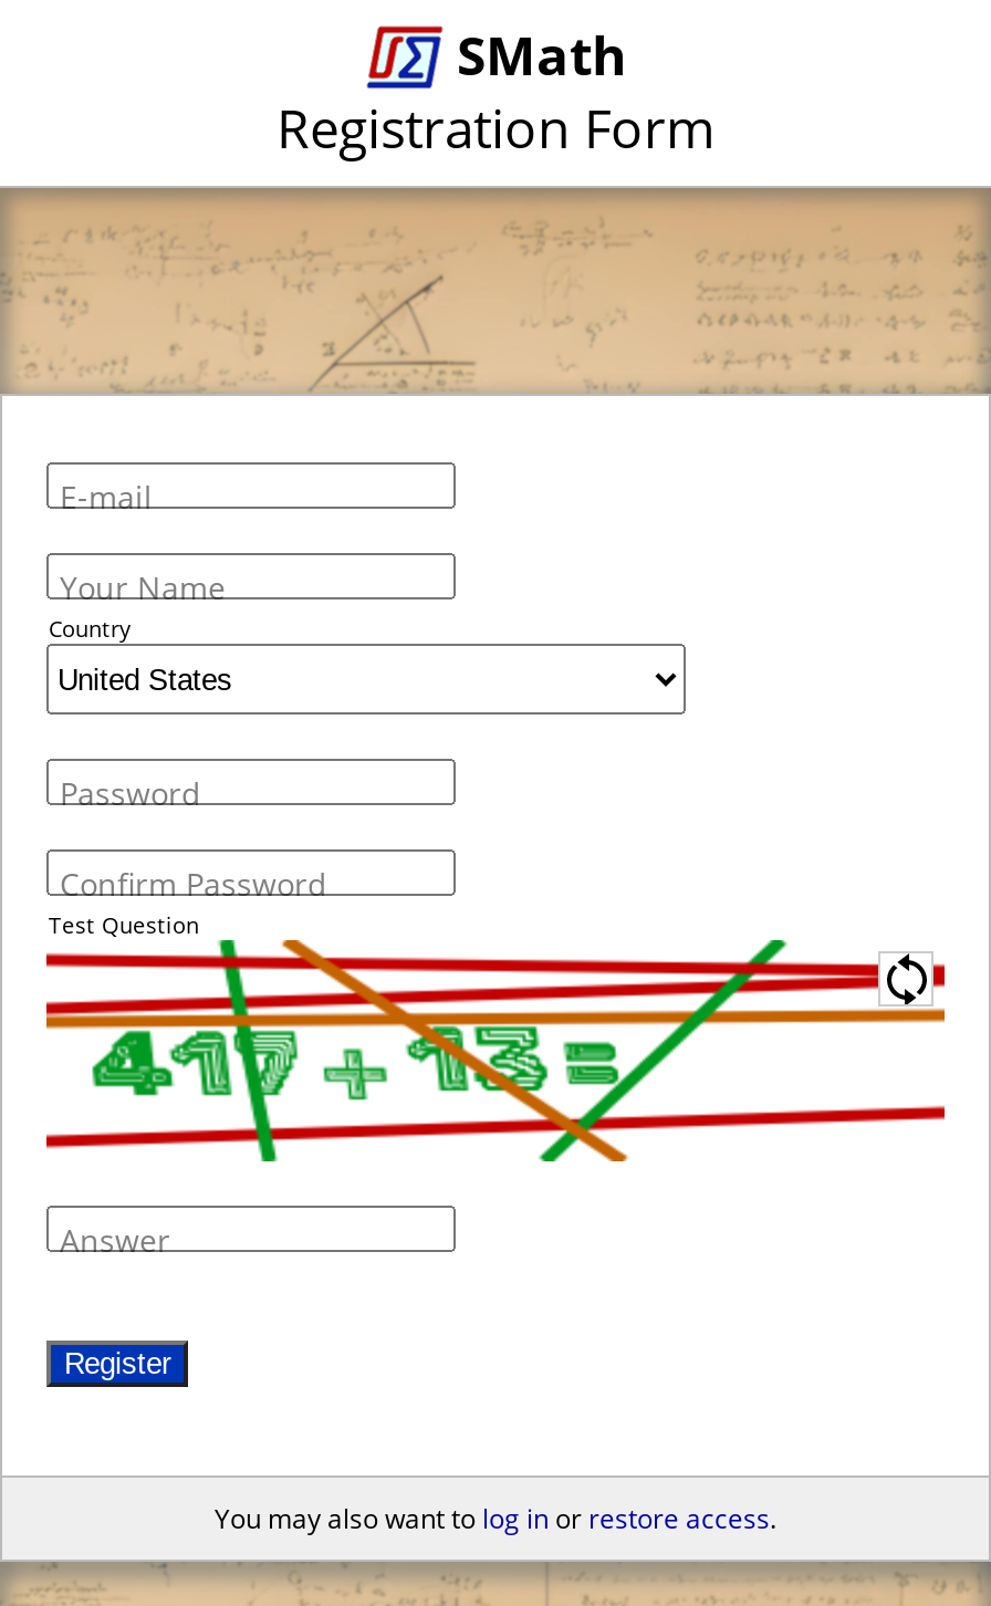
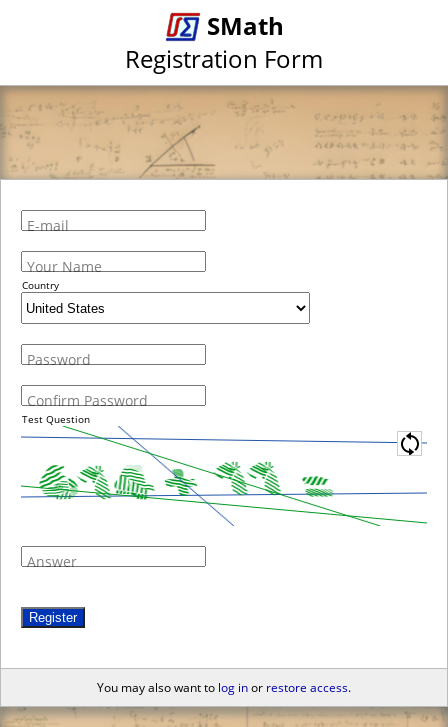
[44,938,947,1164] [image] -> [20,425,428,527] [image]

